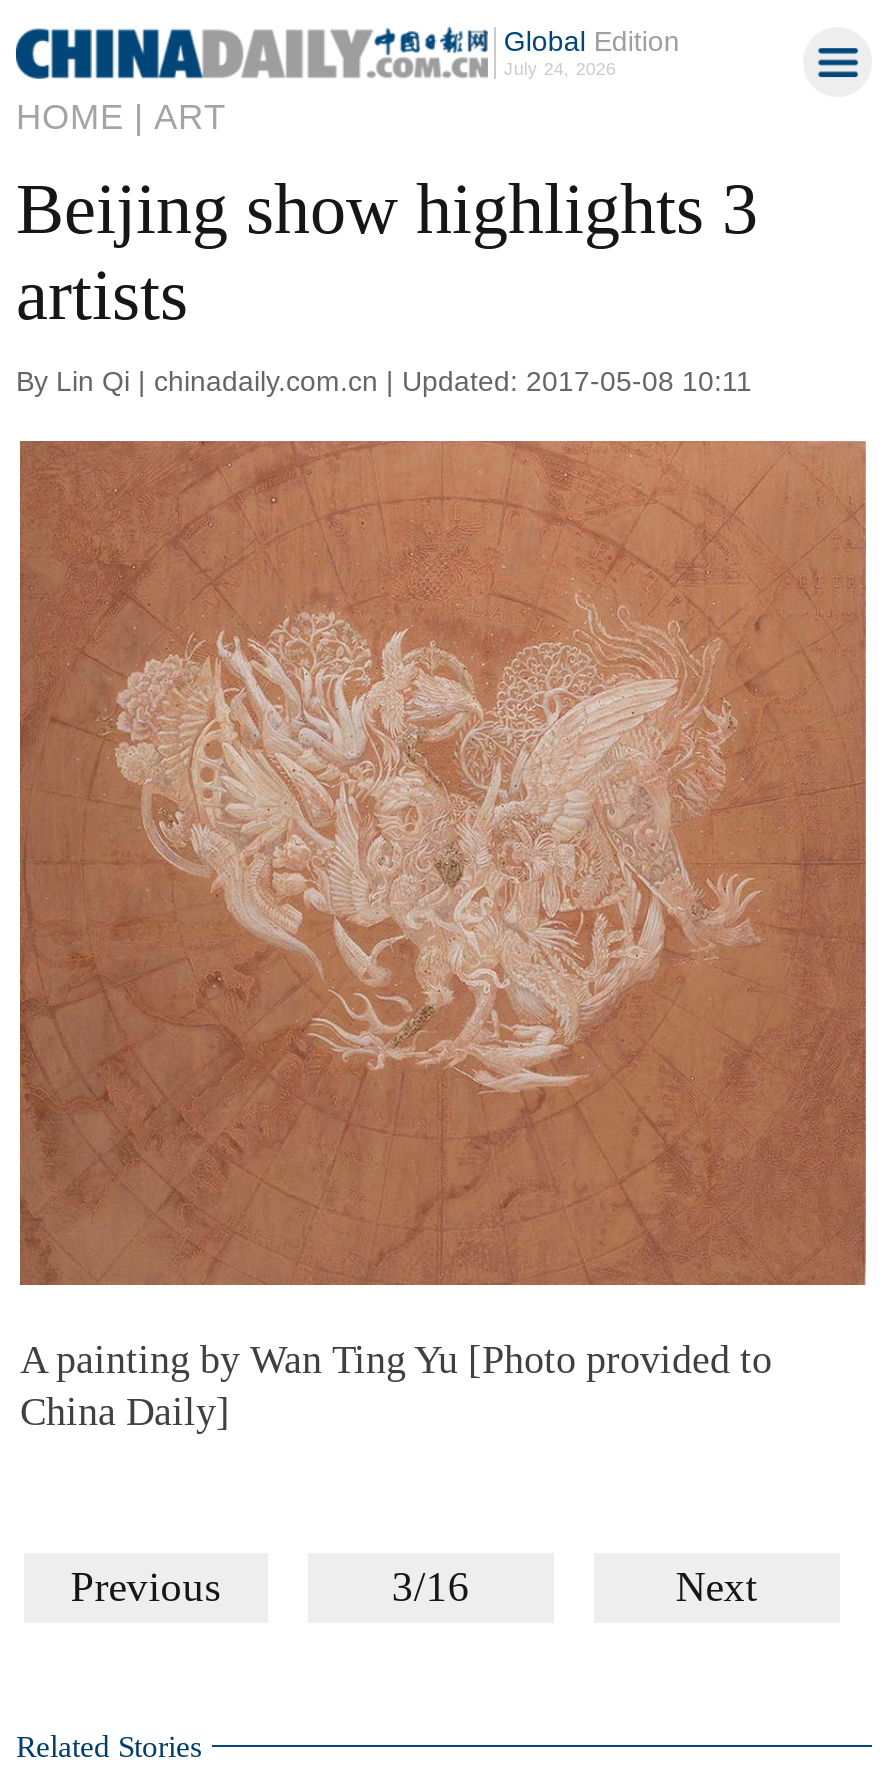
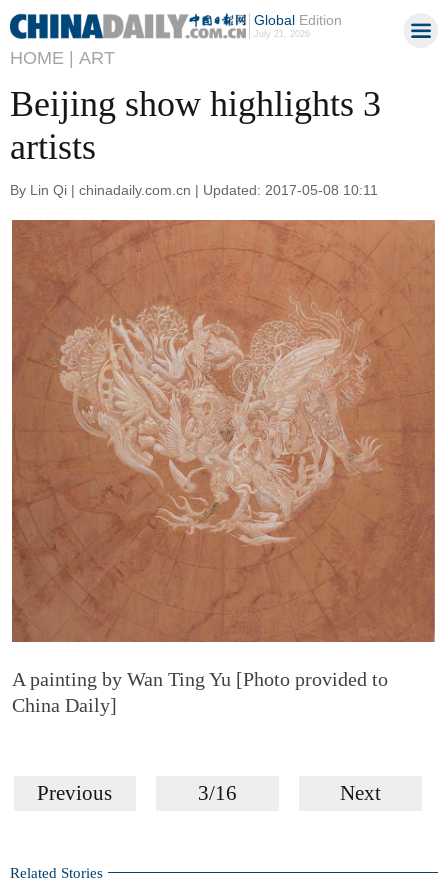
[504,59,616,79] July 24, 2026 -> [254,29,310,39] July 21, 2026

